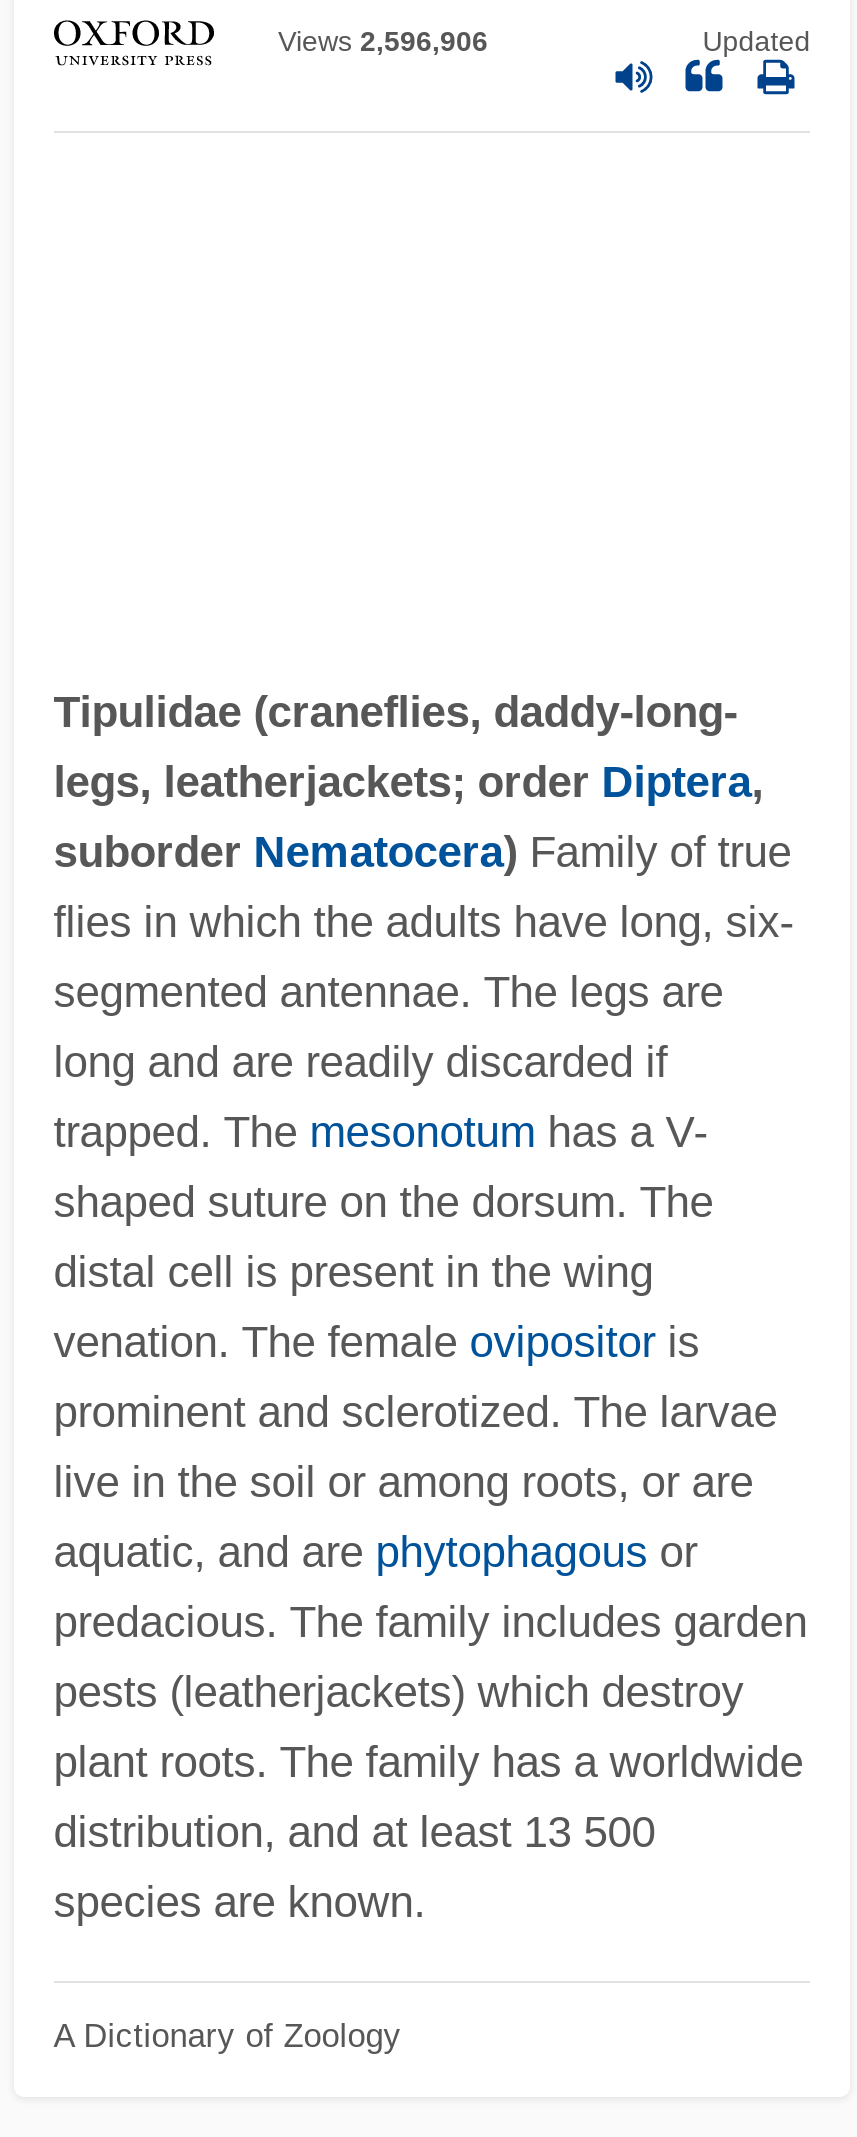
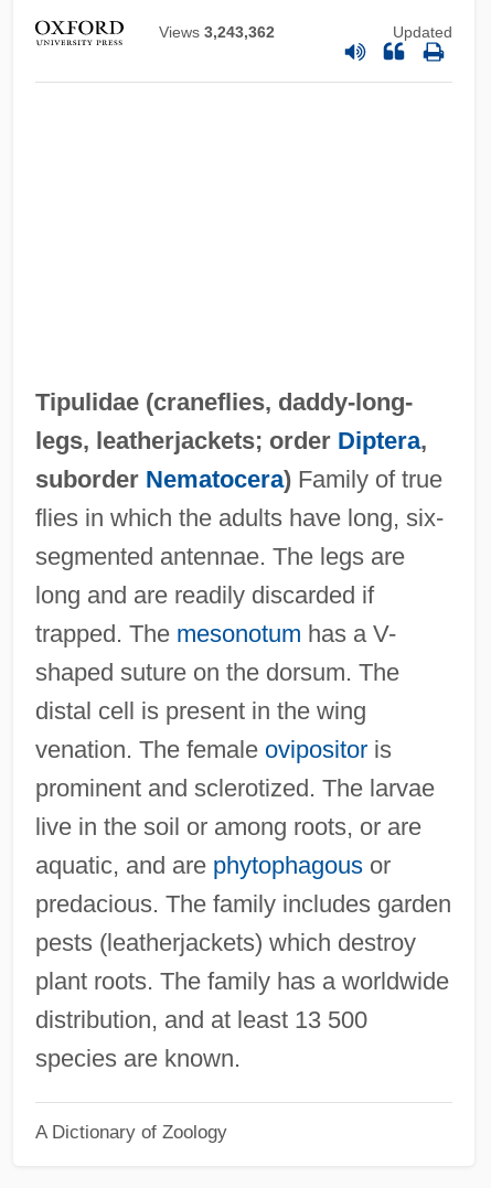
[278,26,488,58] Views 2,596,906 -> [159,24,275,41] Views 3,243,362

